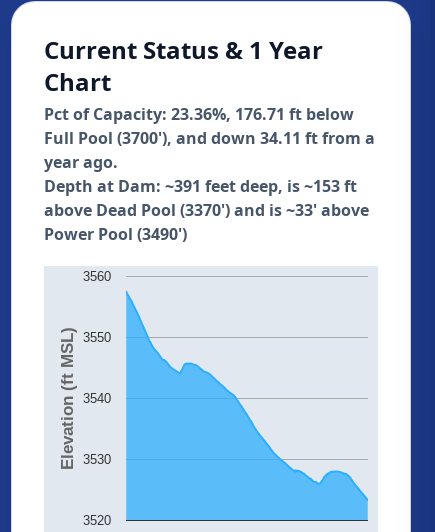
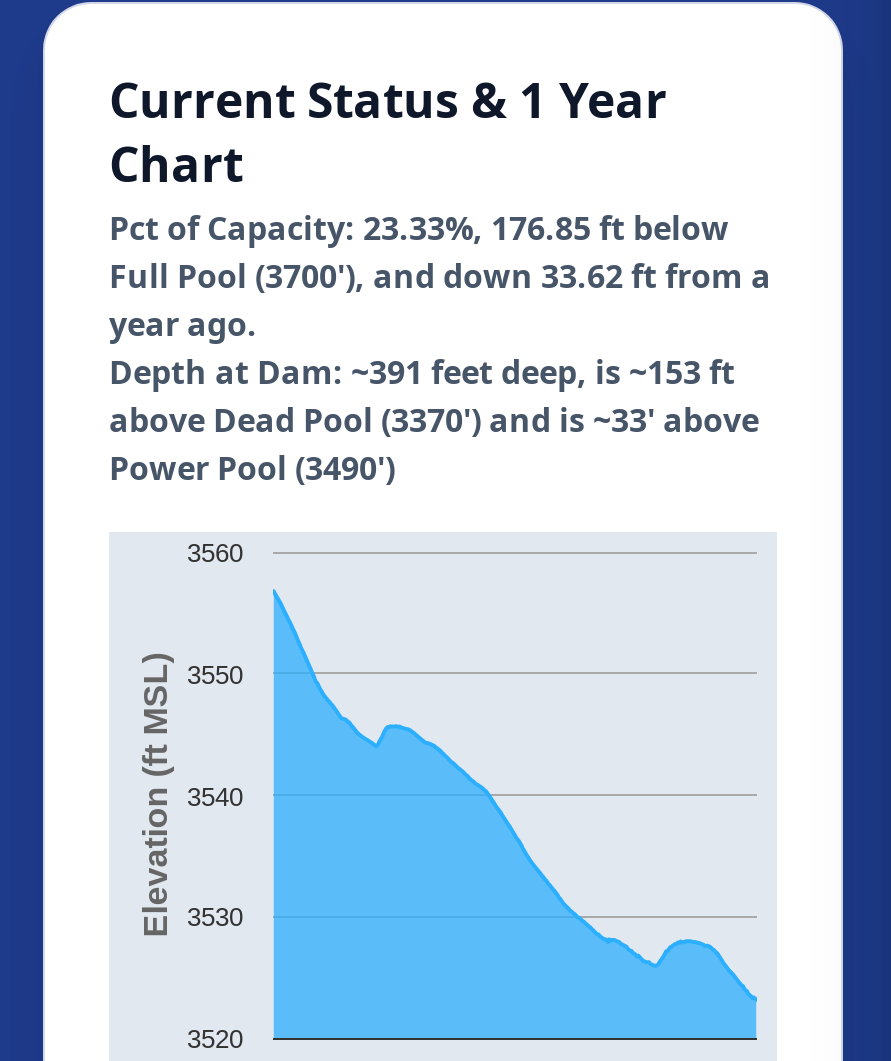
[44,103,354,125] Pct of Capacity: 23.36%, 176.71 ft below -> [109,206,729,250] Pct of Capacity: 23.33%, 176.85 ft below
[44,127,375,149] Full Pool (3700'), and down 34.11 ft from a -> [109,254,771,298] Full Pool (3700'), and down 33.62 ft from a

